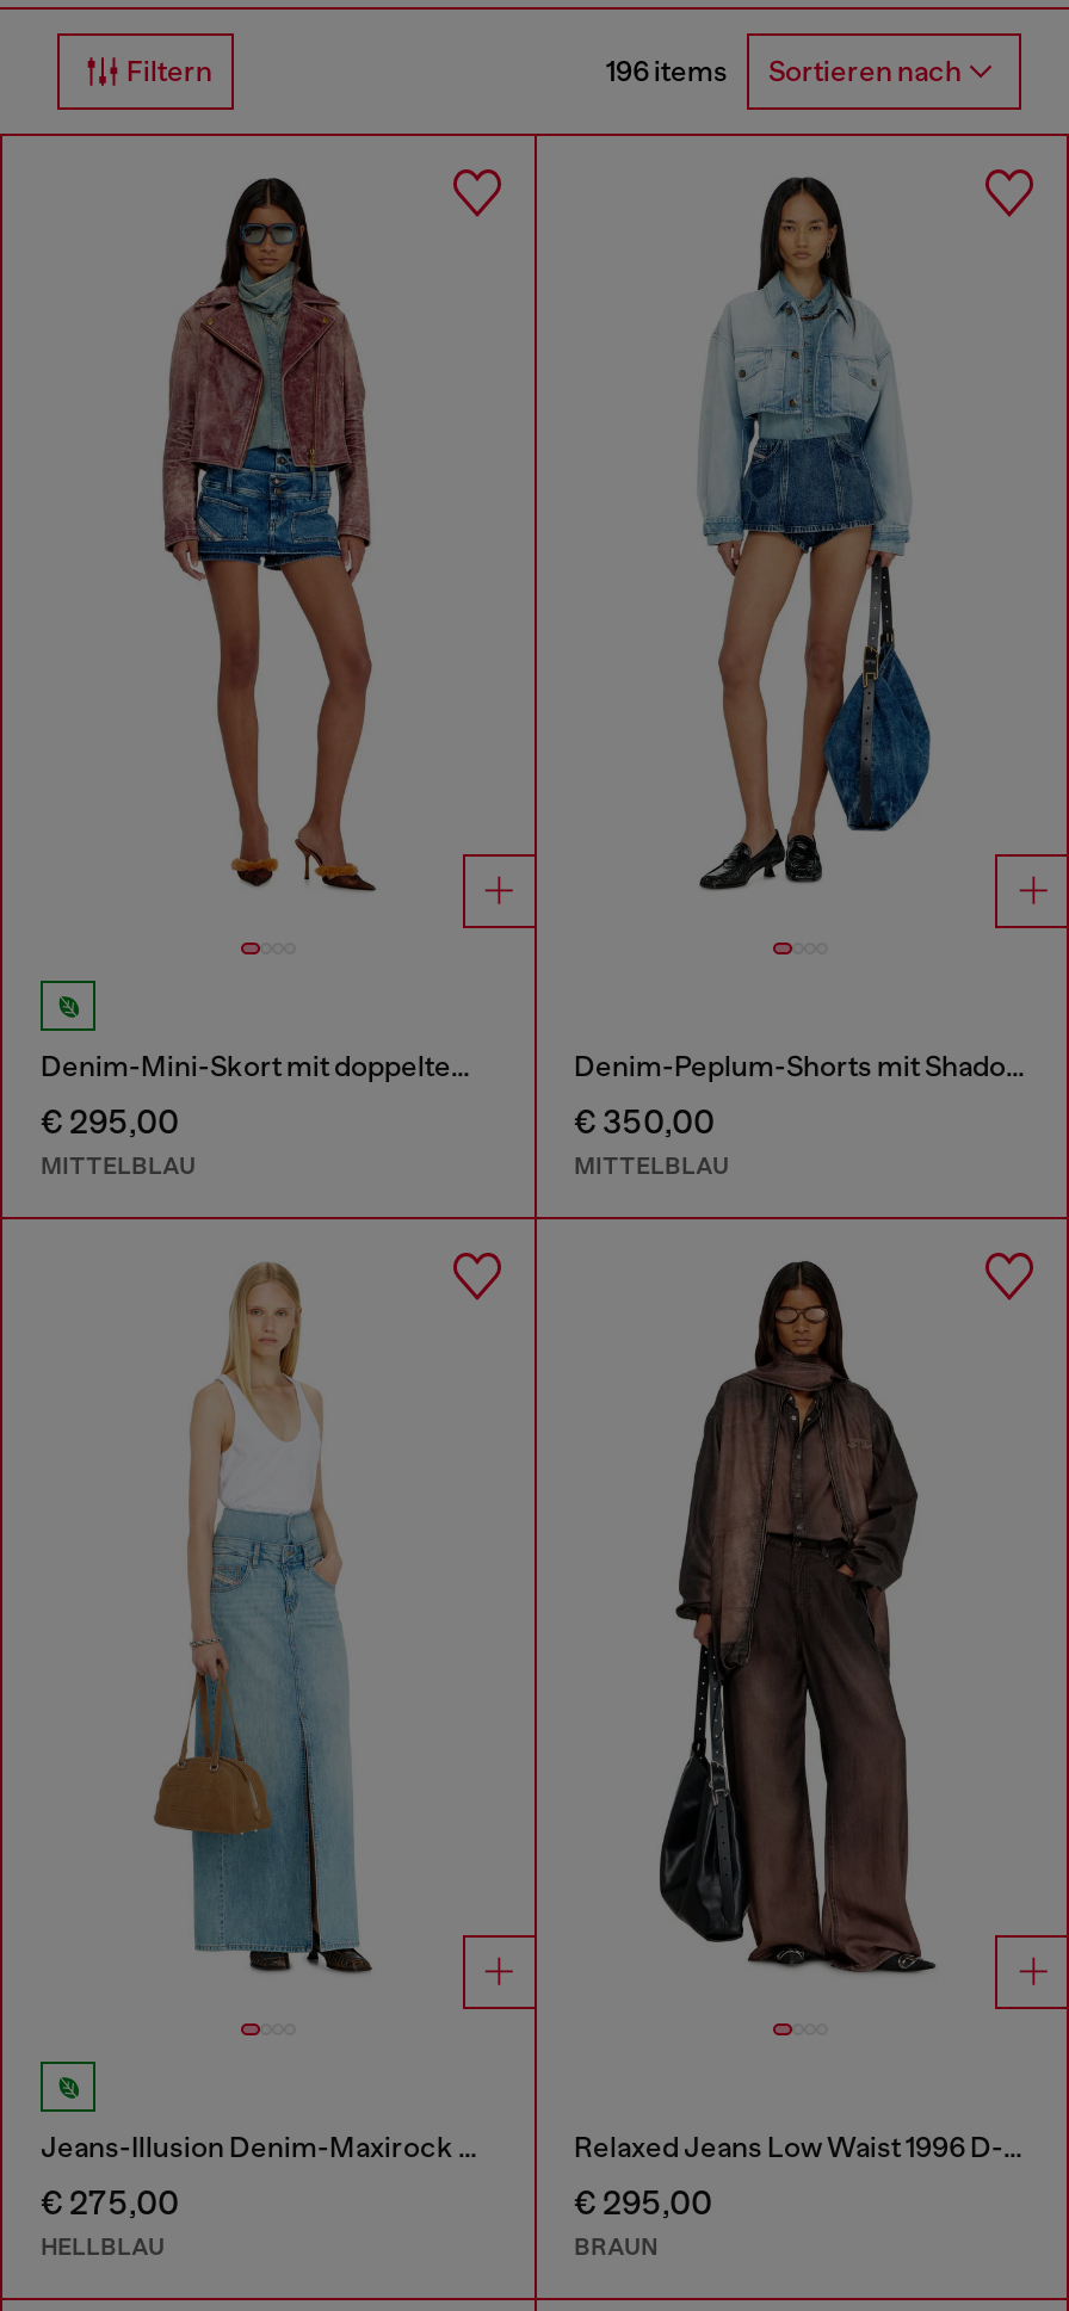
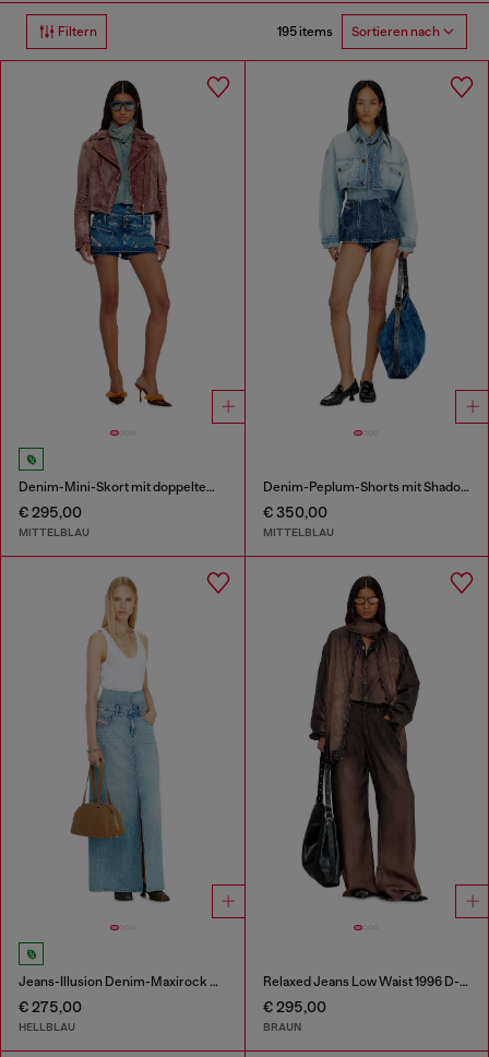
[606,55,962,89] 196 items Sortieren nach -> [277,24,440,40] 195 items Sortieren nach

